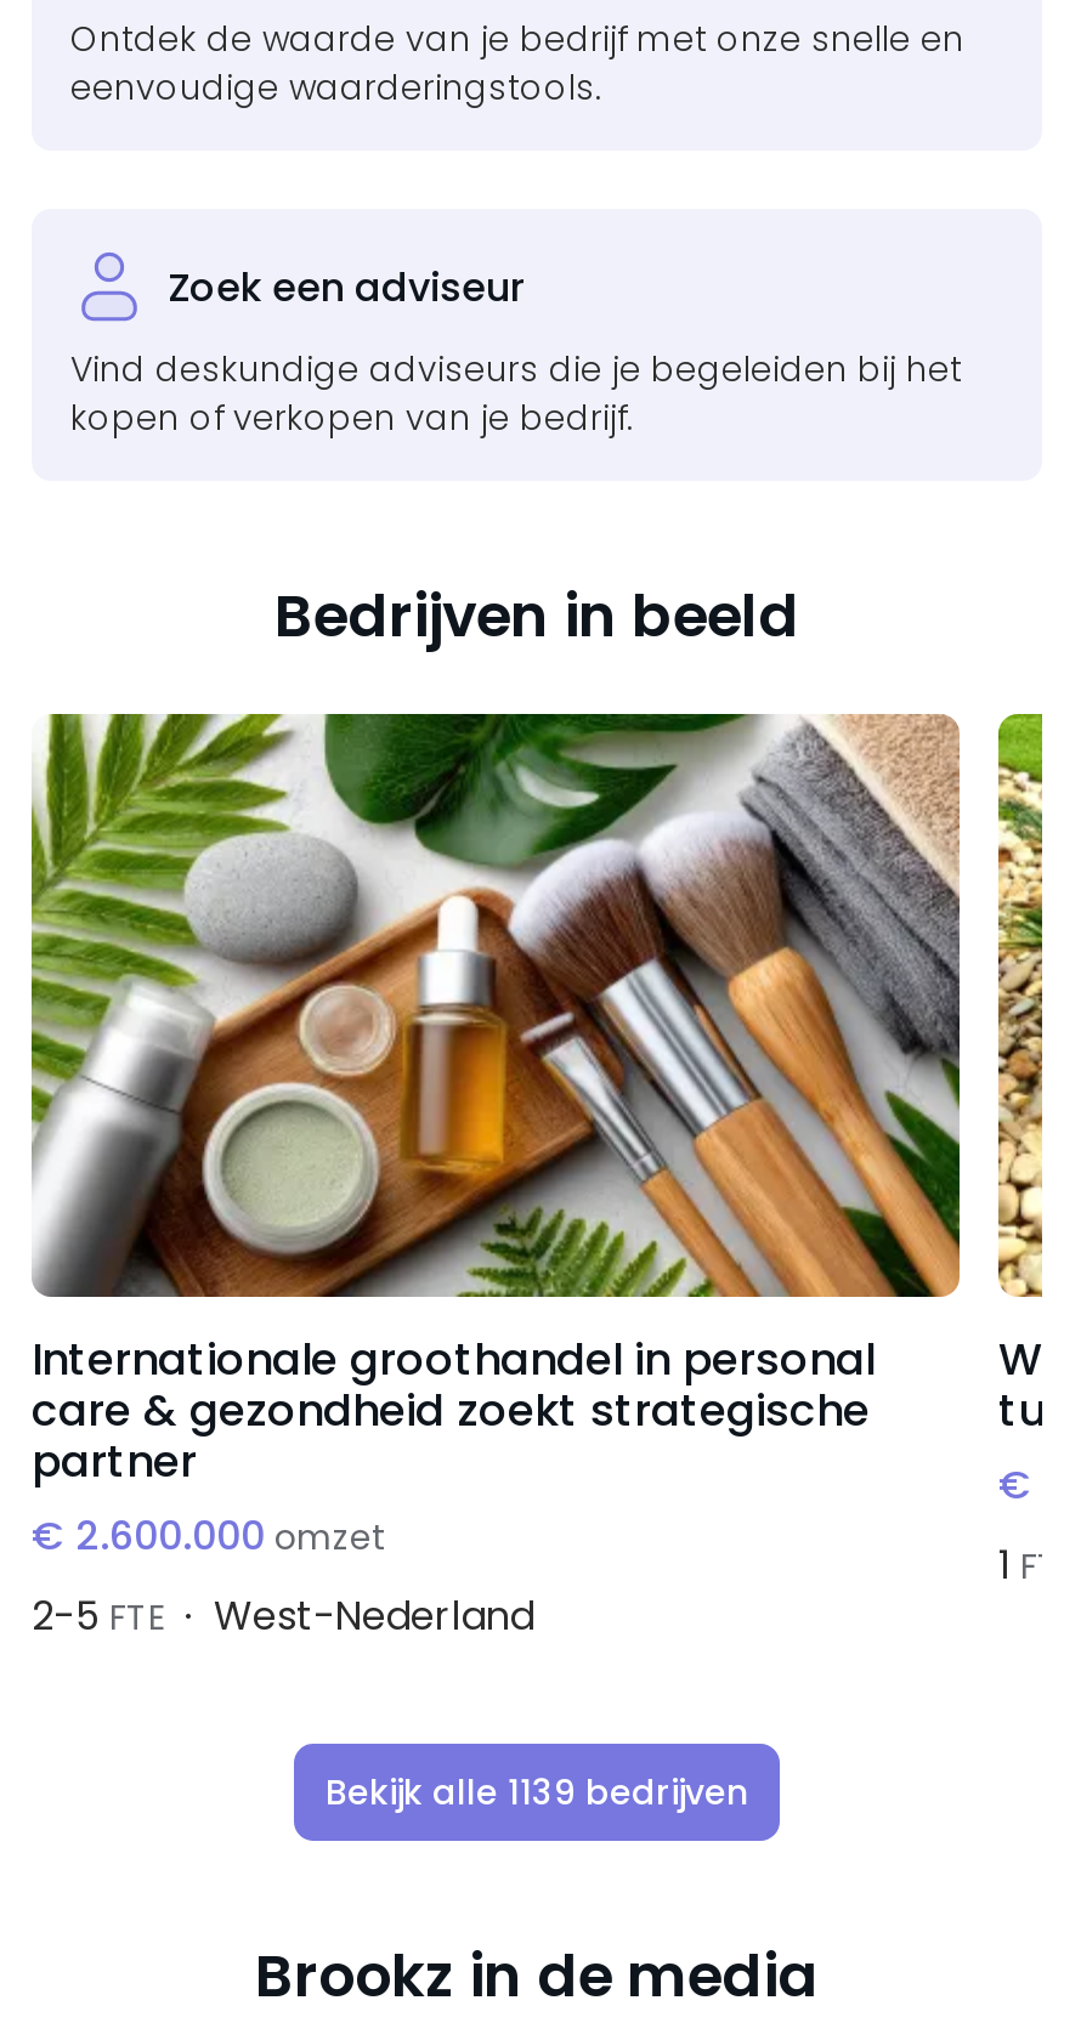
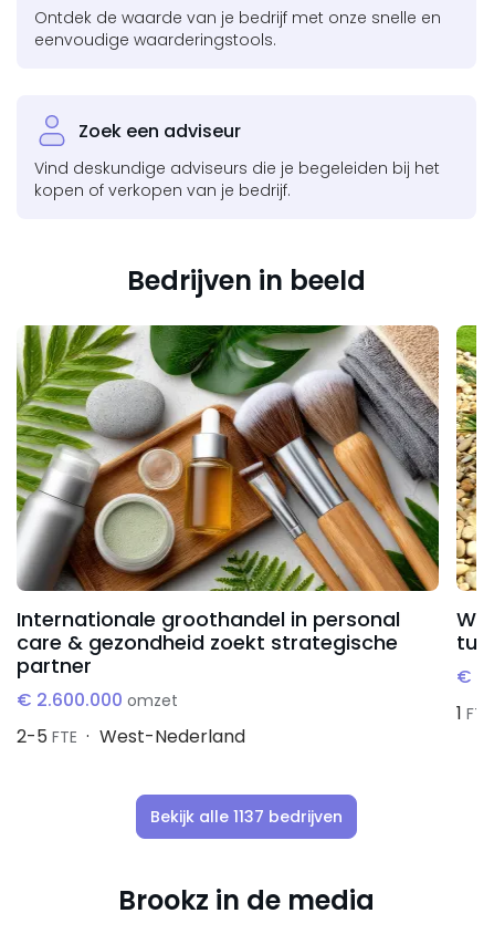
[326,1767,748,1815] Bekijk alle 1139 bedrijven -> [150,805,343,827] Bekijk alle 1137 bedrijven

